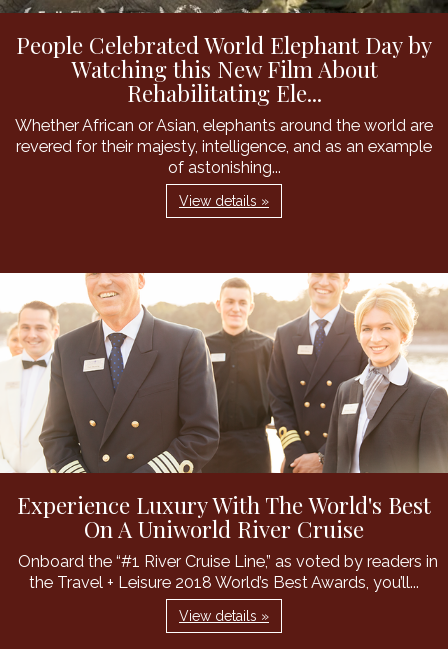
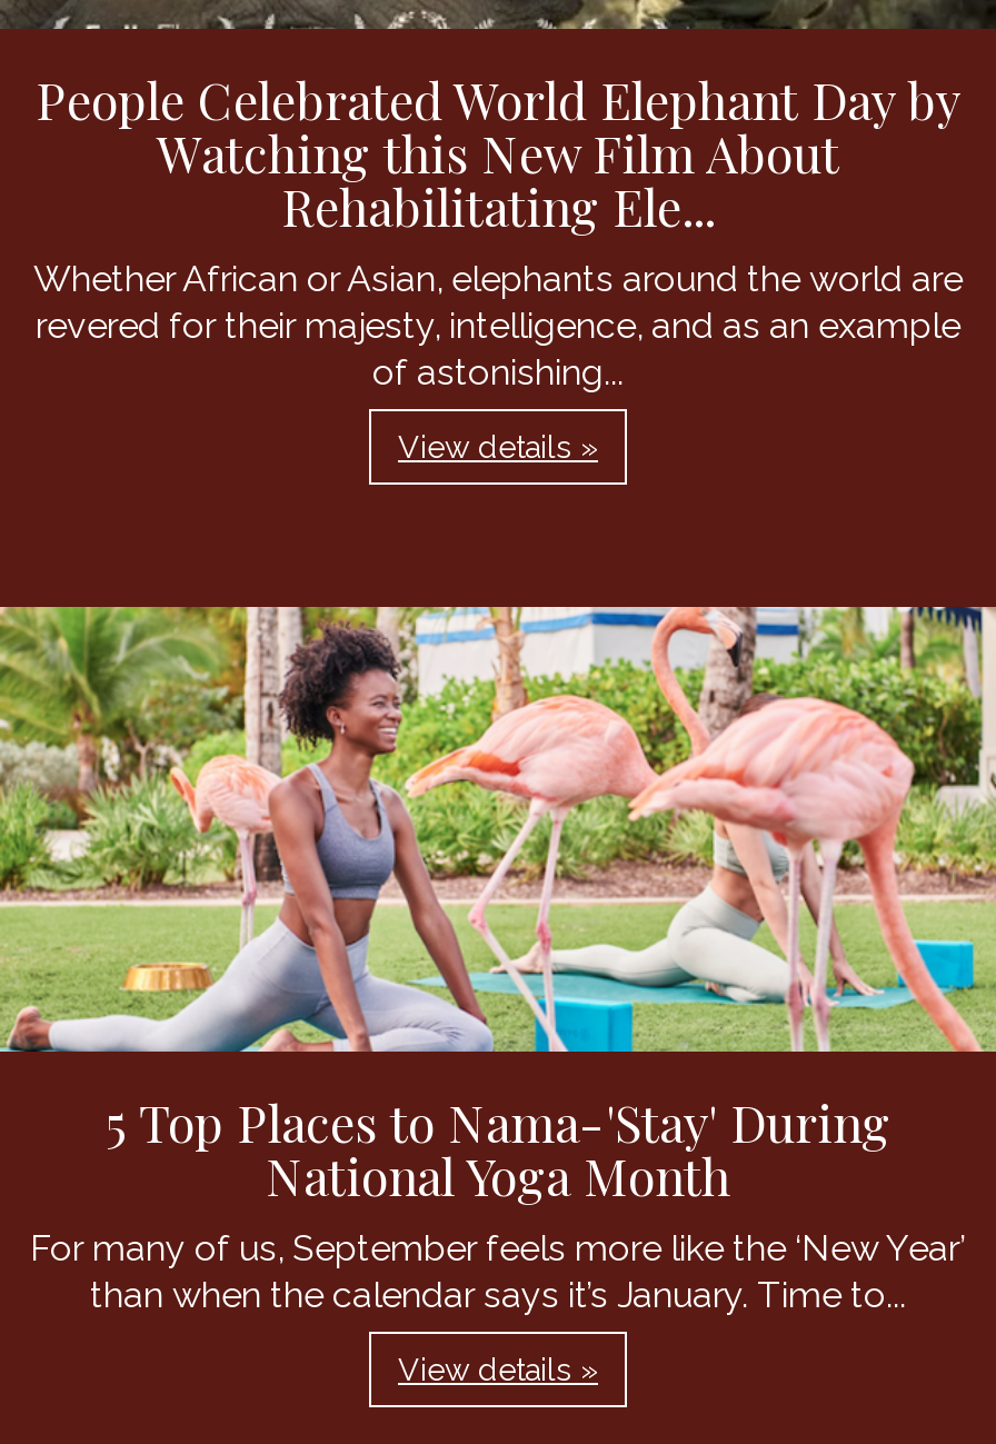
[3,272,445,591] [image] | Experience Luxury With The World's Best | On A Uniworld River Cruise | Onboard the “#1 River Cruise Line,” as voted by readers in | the Travel + Leisure 2018 World’s Best Awards, you’ll... -> [7,605,989,1315] [image] | 5 Top Places to Nama-'Stay' During | National Yoga Month | For many of us, September feels more like the ‘New Year’ | than when the calendar says it’s January. Time to...

